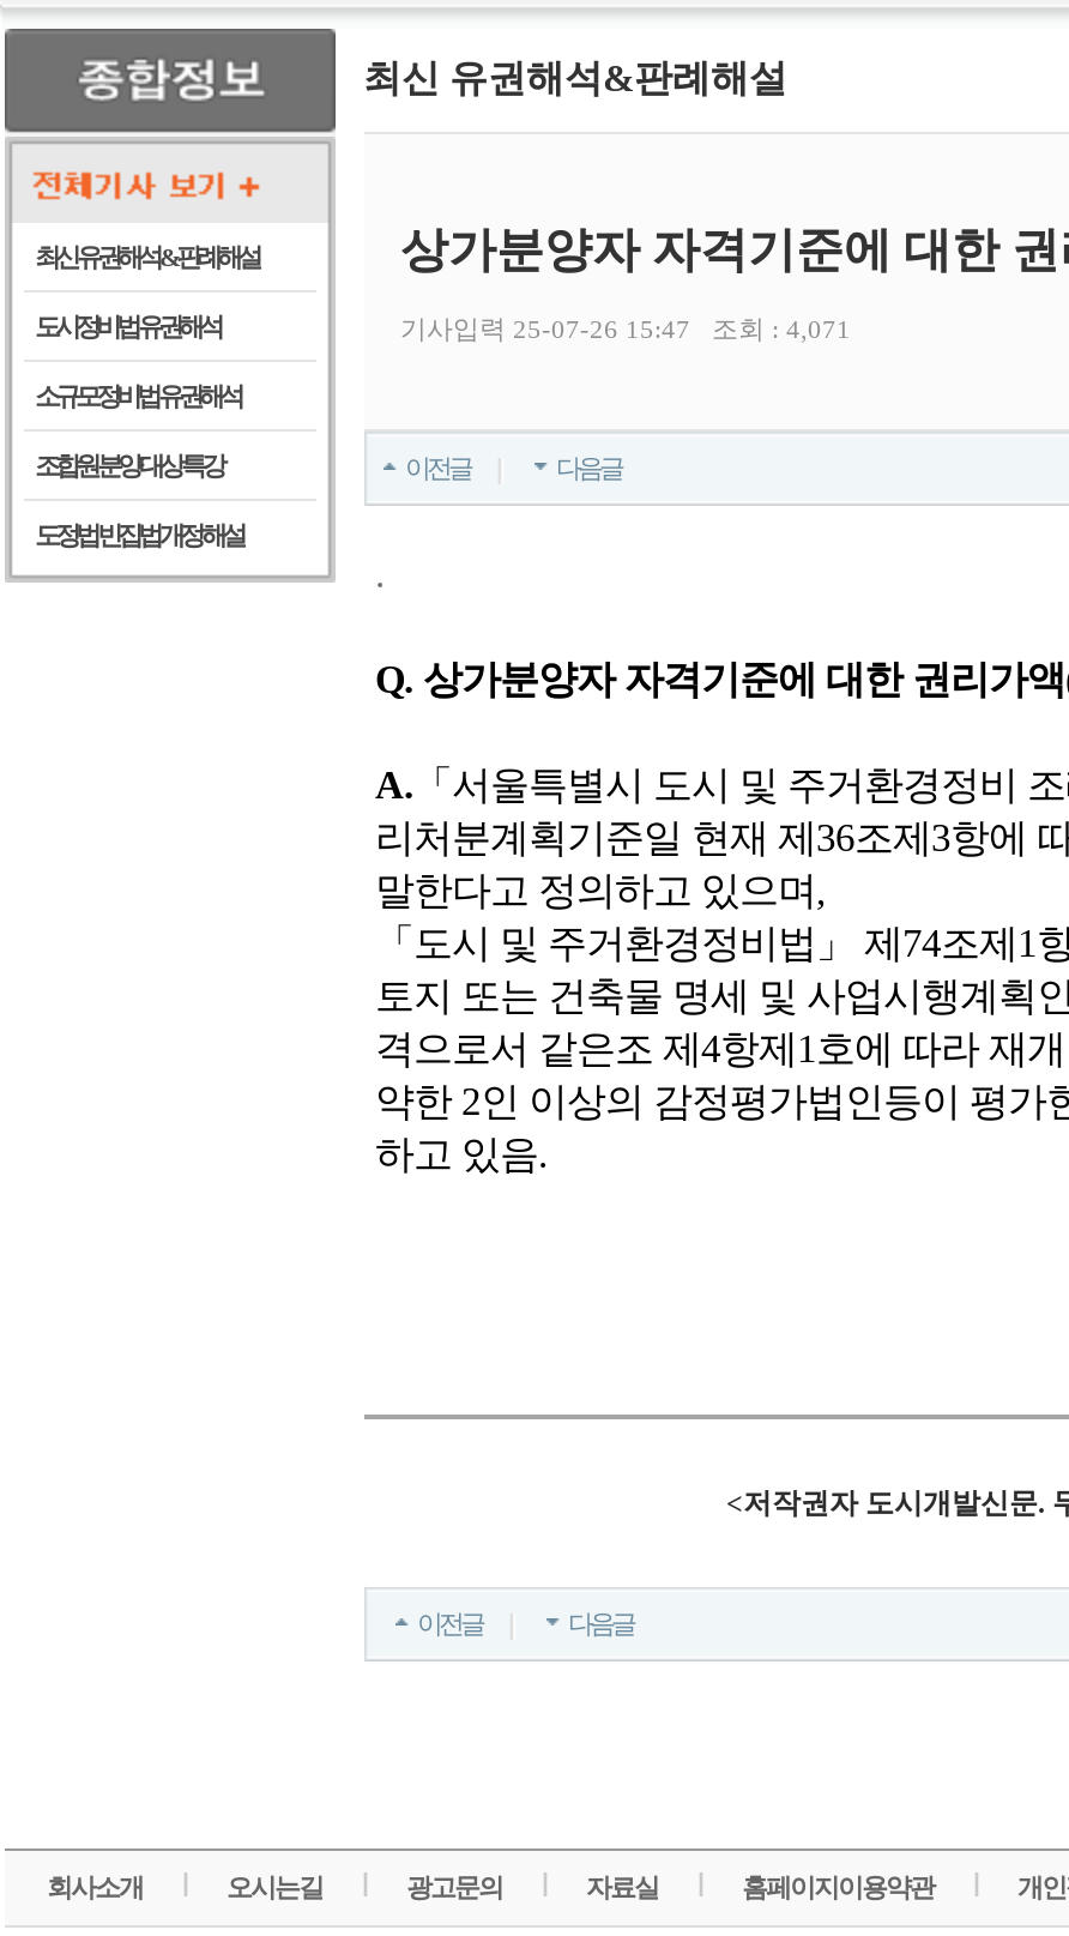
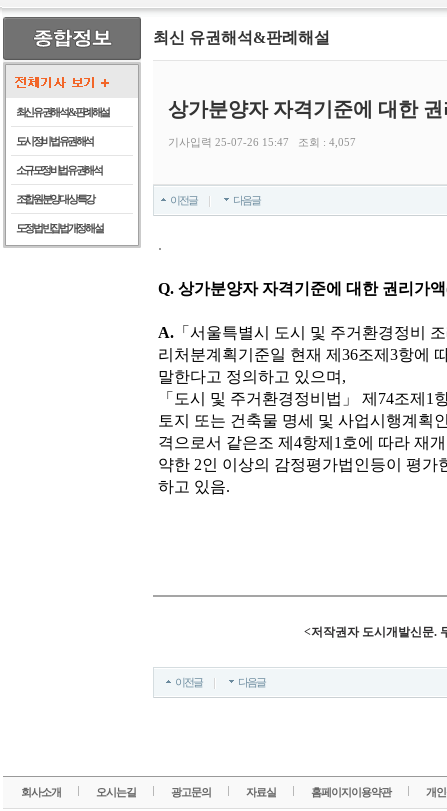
[400,314,851,343] 기사입력 25-07-26 15:47 조회 : 4,071 -> [168,136,356,148] 기사입력 25-07-26 15:47 조회 : 4,057

